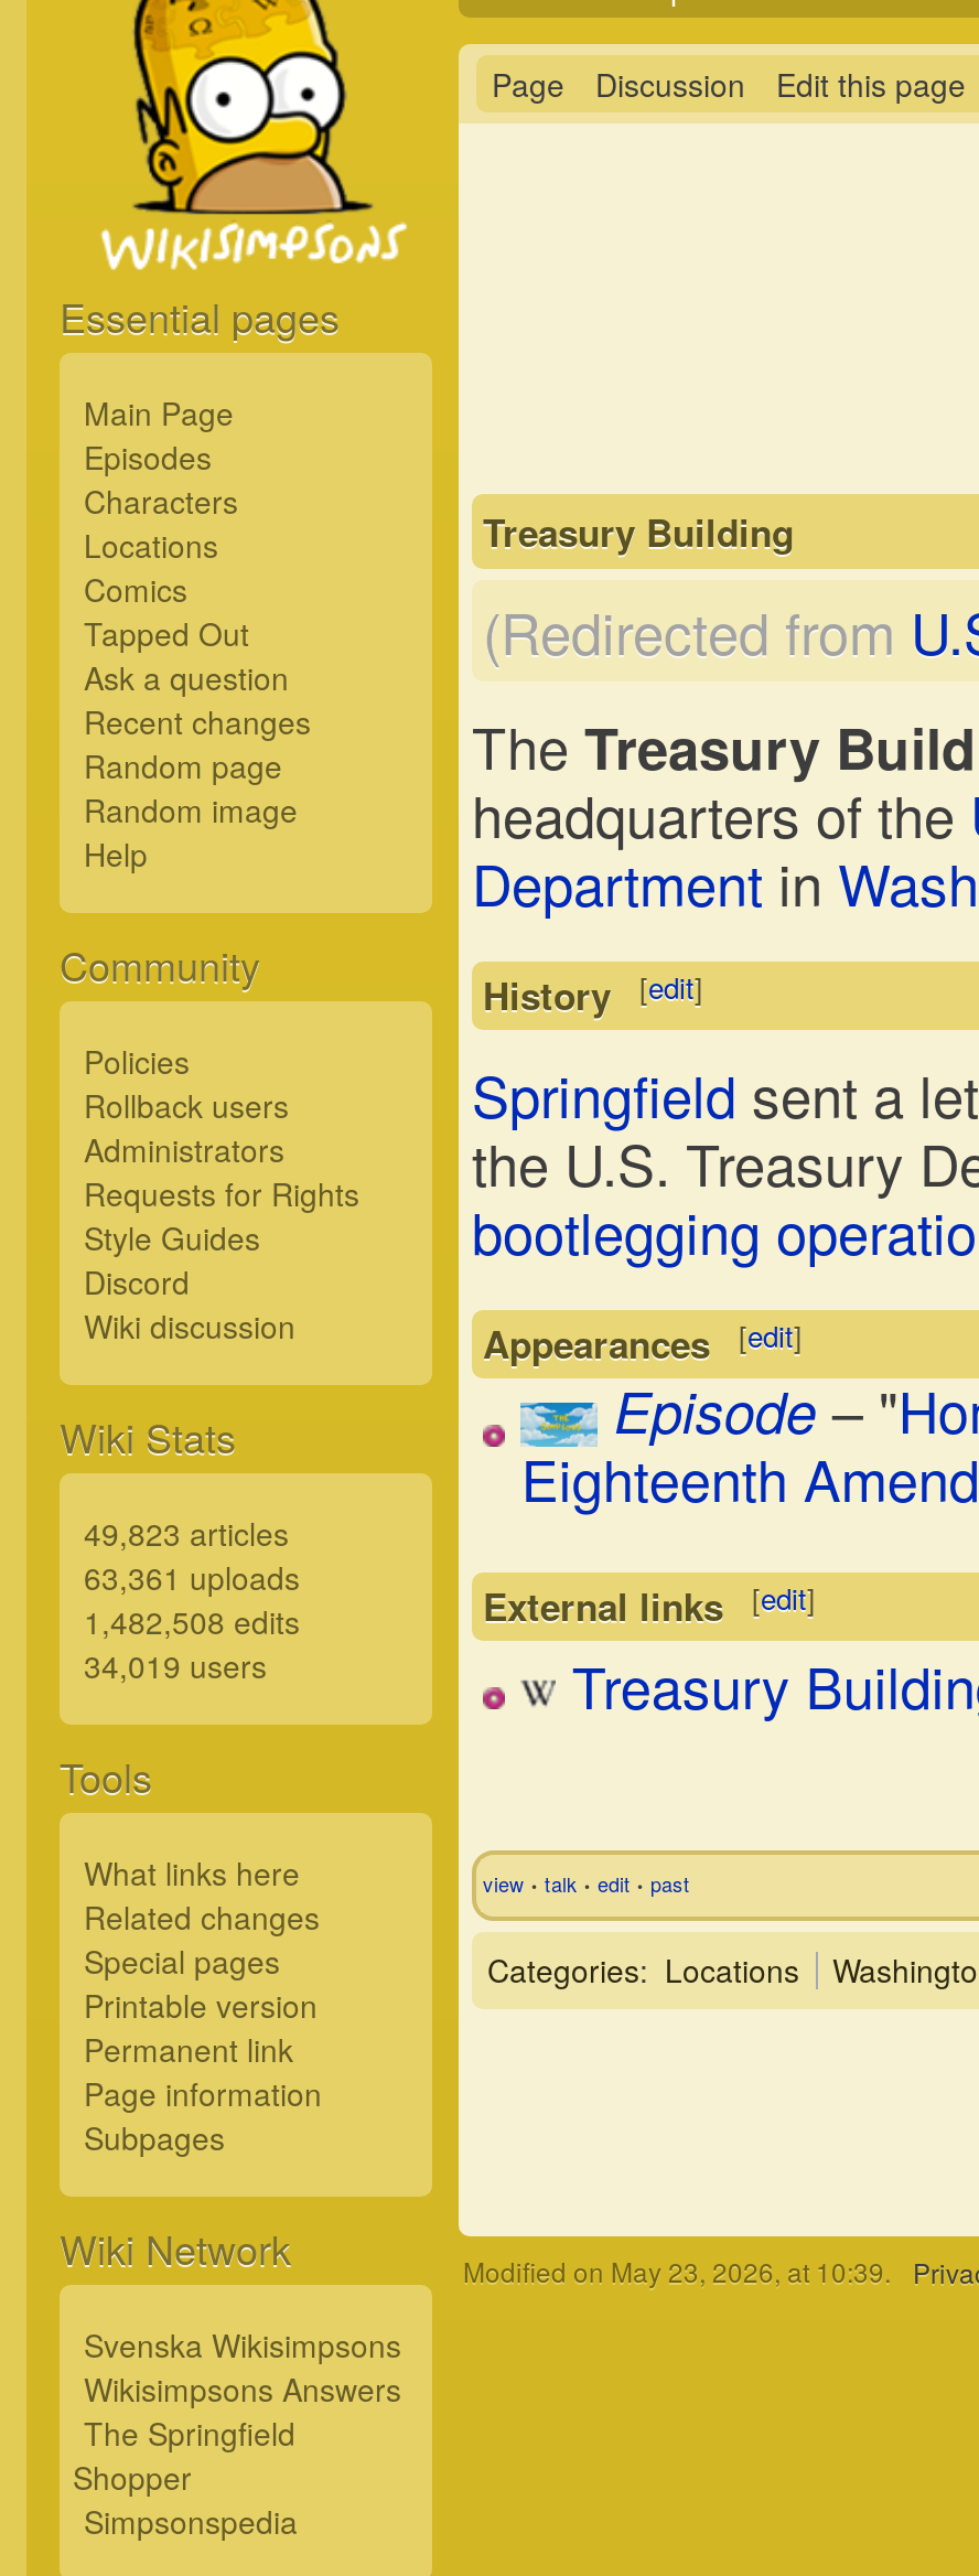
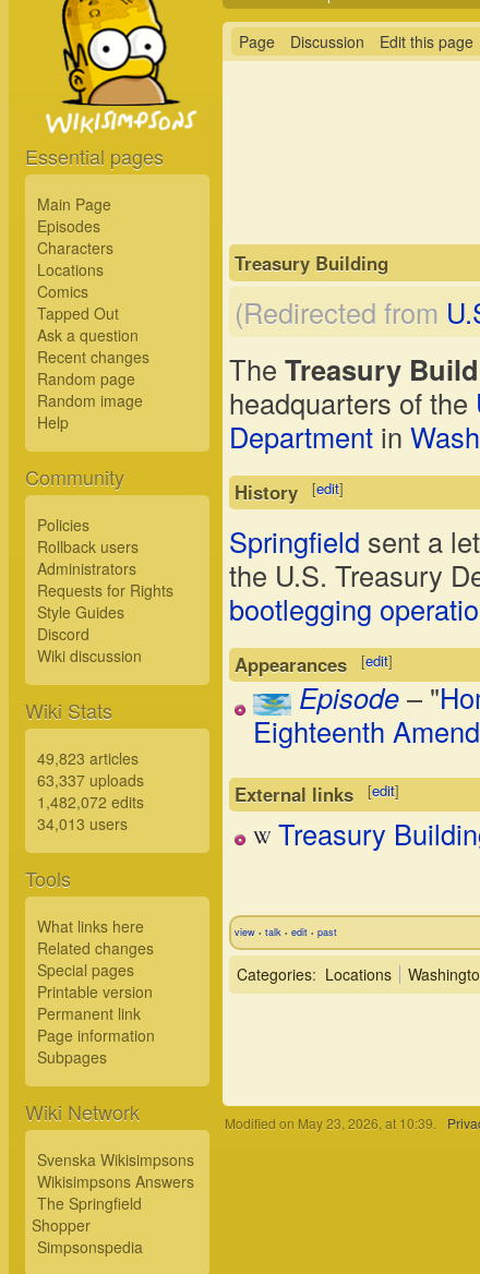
[84,1555,300,1599] 63,361 uploads -> [37,769,144,791] 63,337 uploads
[84,1599,300,1643] 1,482,508 edits -> [37,791,144,813] 1,482,072 edits
[84,1643,267,1687] 34,019 users -> [37,813,128,834] 34,013 users

